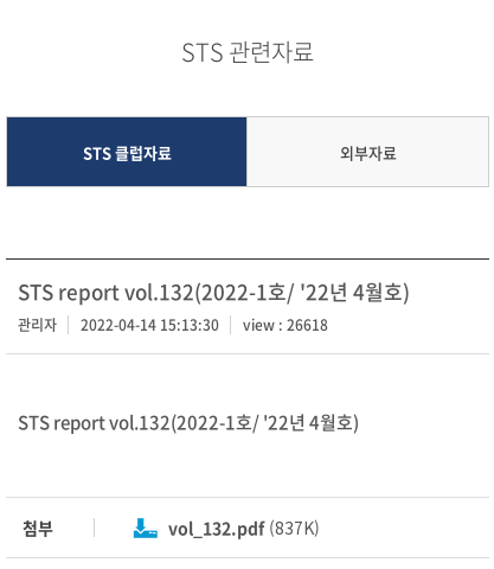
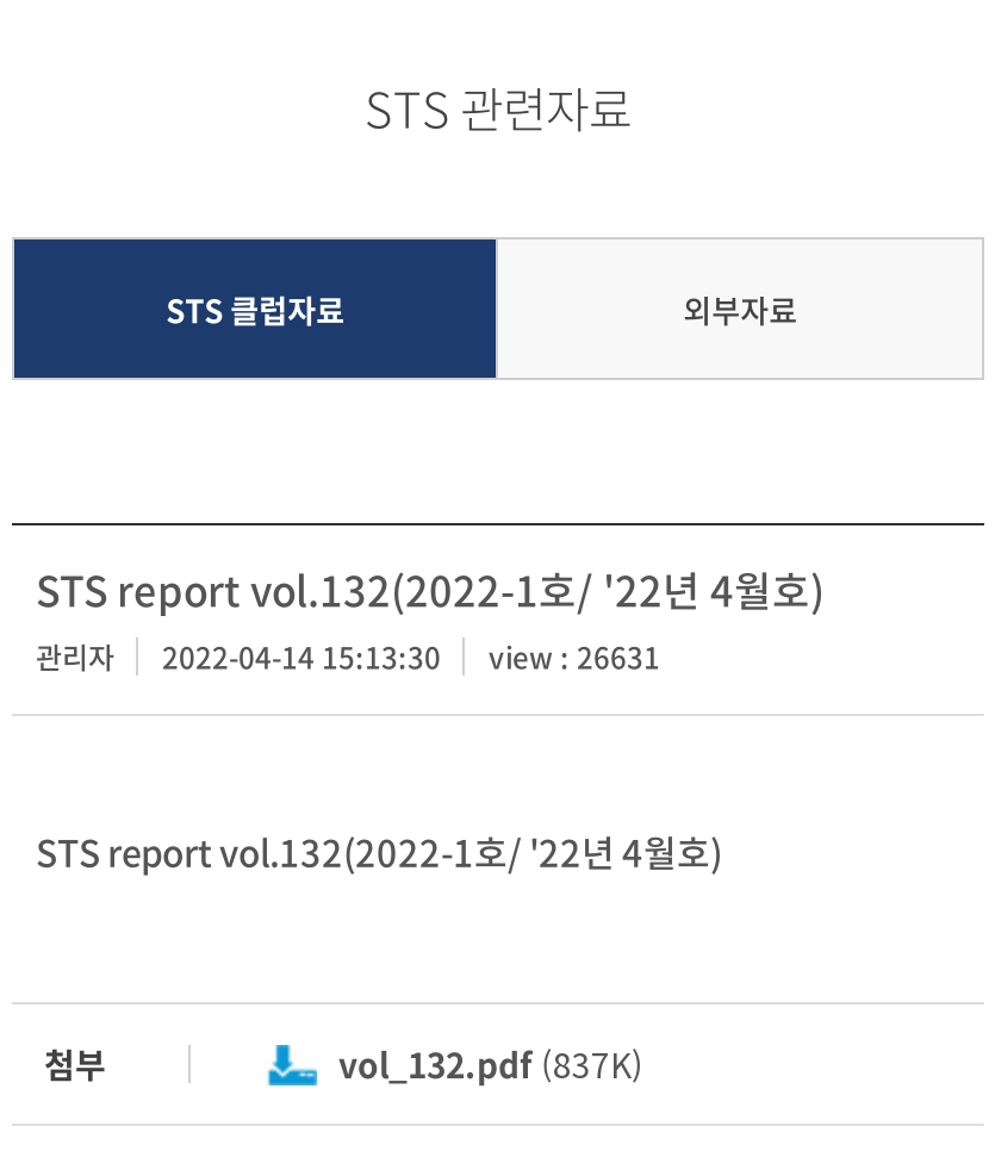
[18,314,328,335] 관리자 2022-04-14 15:13:30 view : 26618 -> [36,635,660,678] 관리자 2022-04-14 15:13:30 view : 26631

